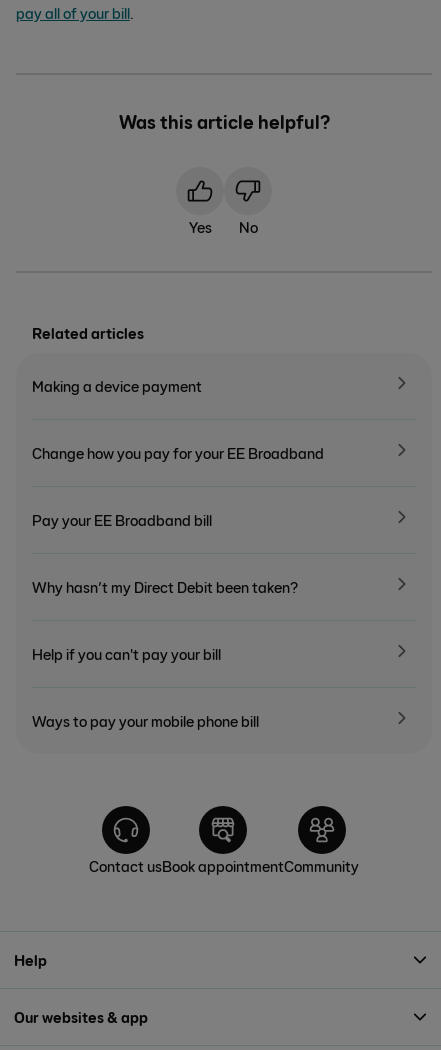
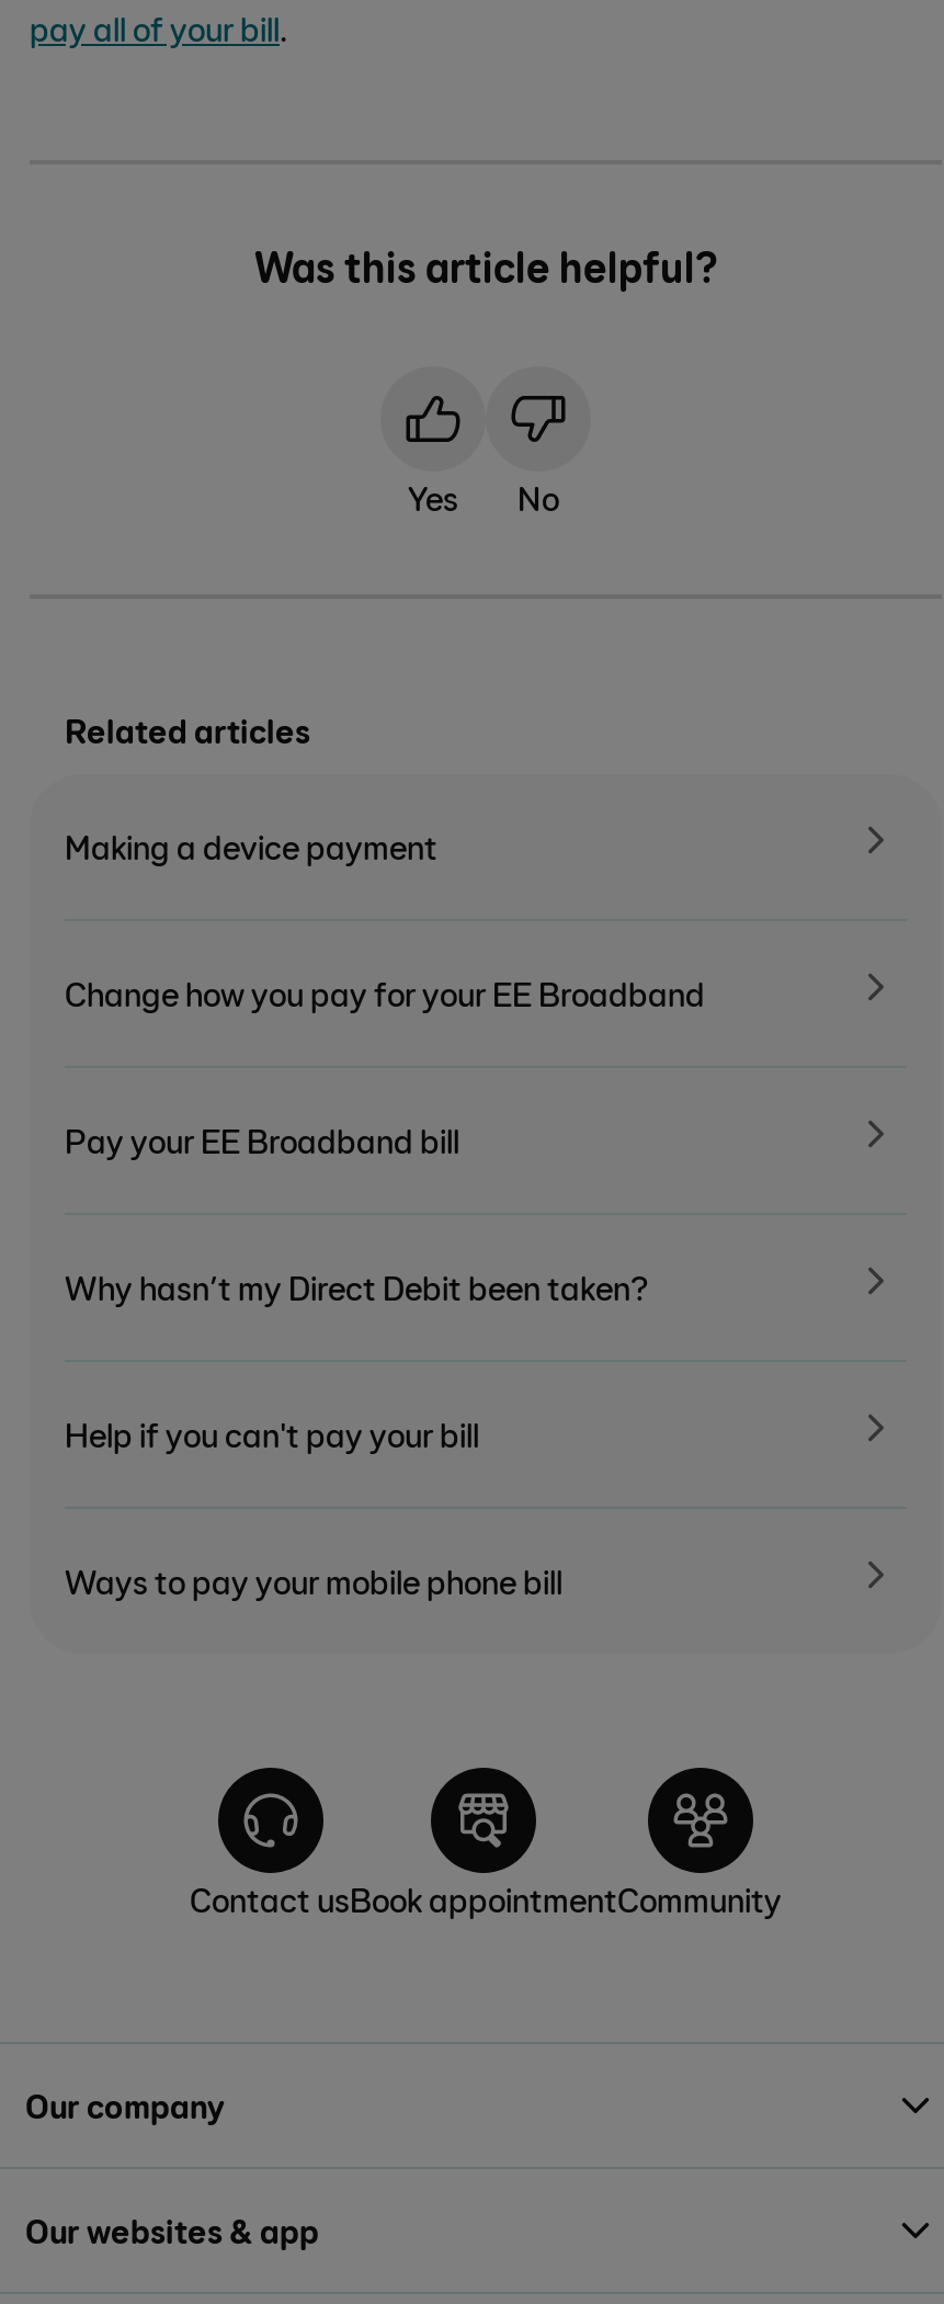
[14,950,47,969] Help -> [25,2083,225,2125] Our company

